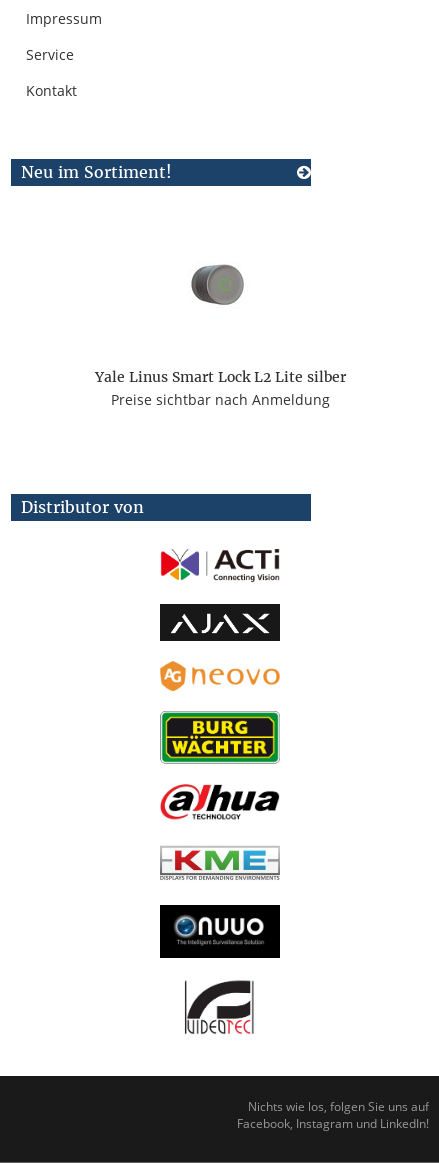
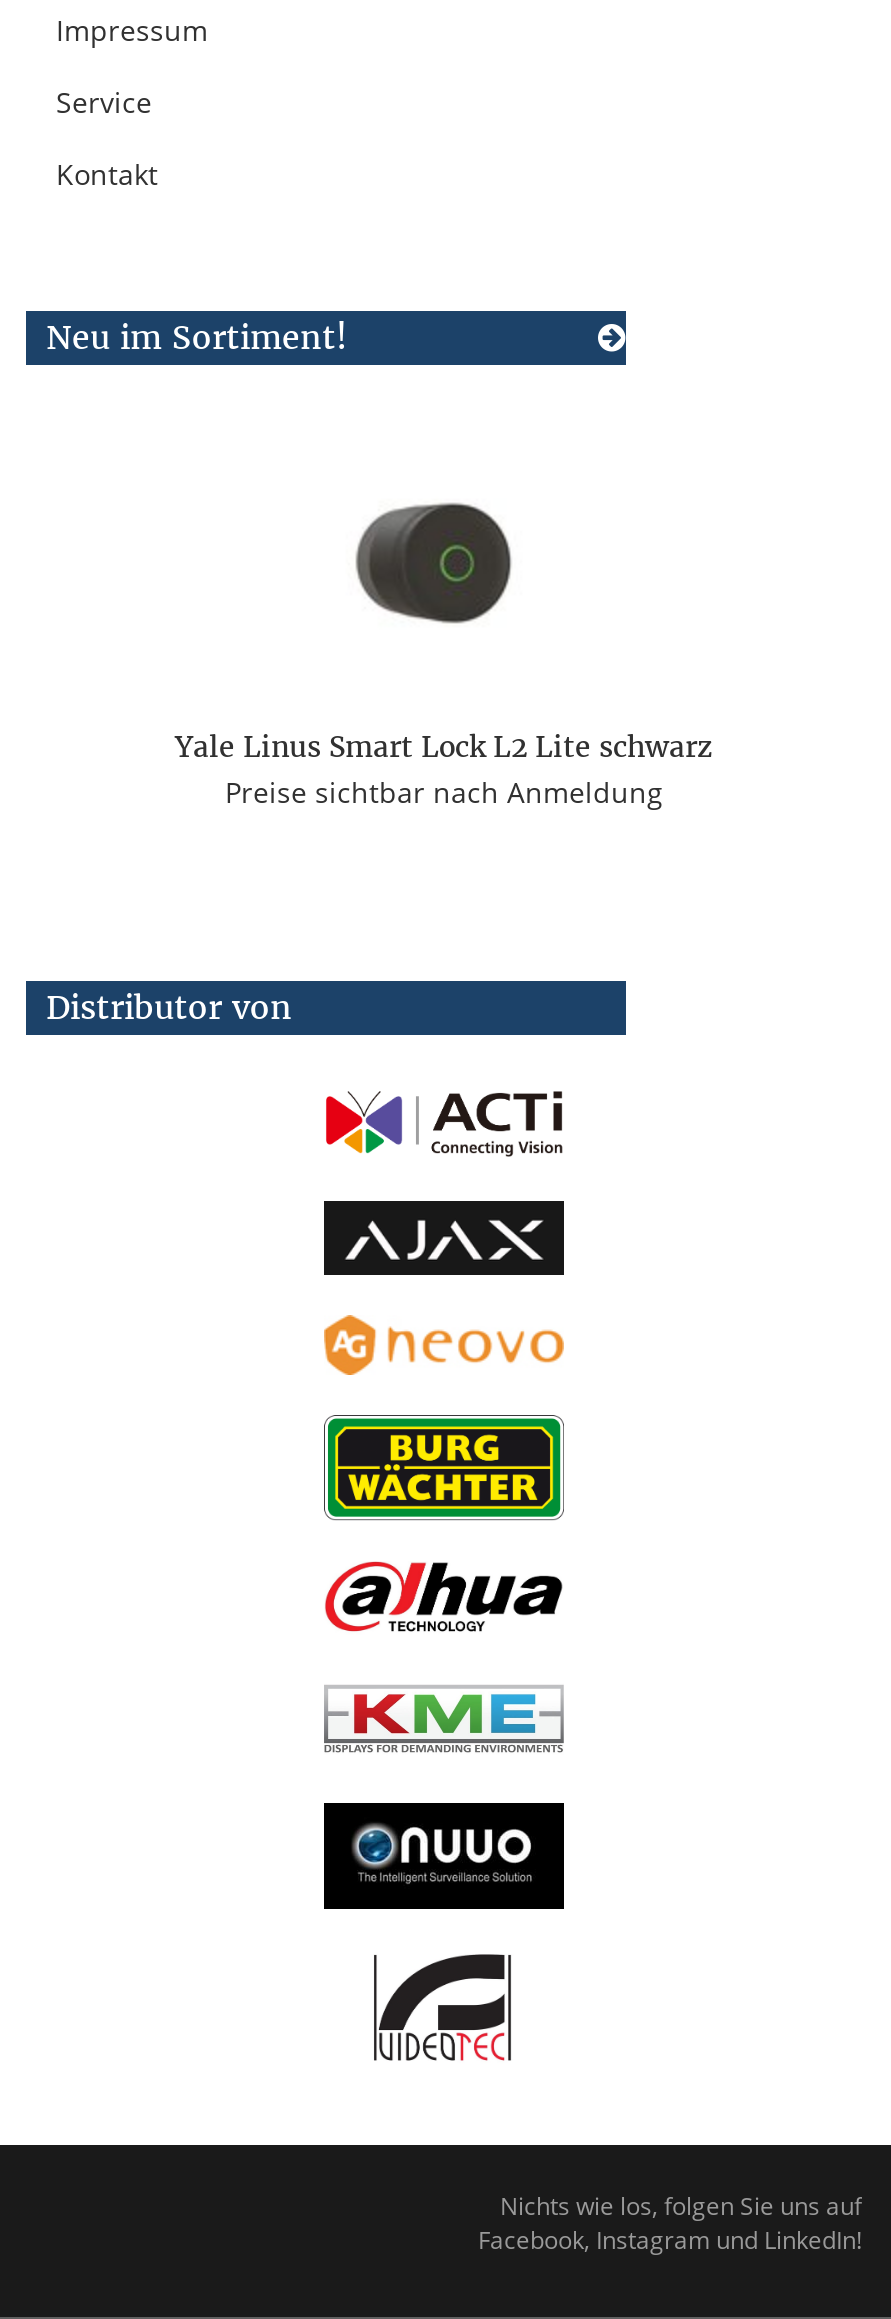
[176,255,253,315] [image] -> [354,501,512,625] [image]
[94,368,345,386] Yale Linus Smart Lock L2 Lite silber -> [175,730,713,766] Yale Linus Smart Lock L2 Lite schwarz

